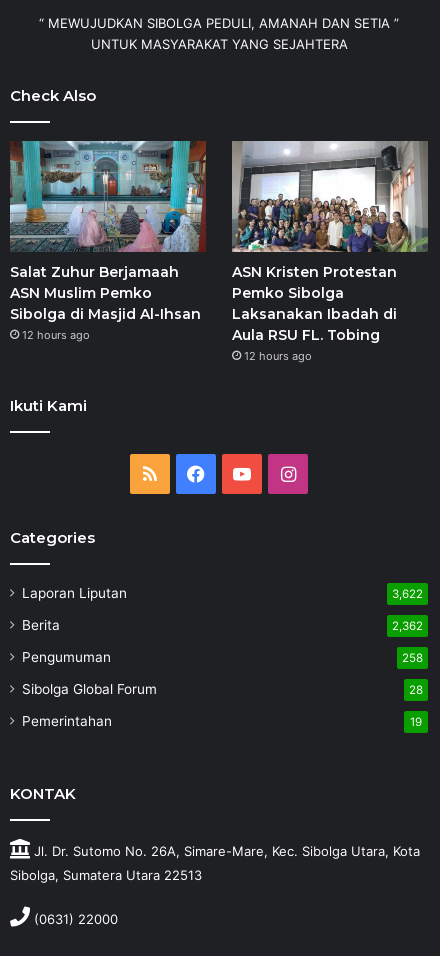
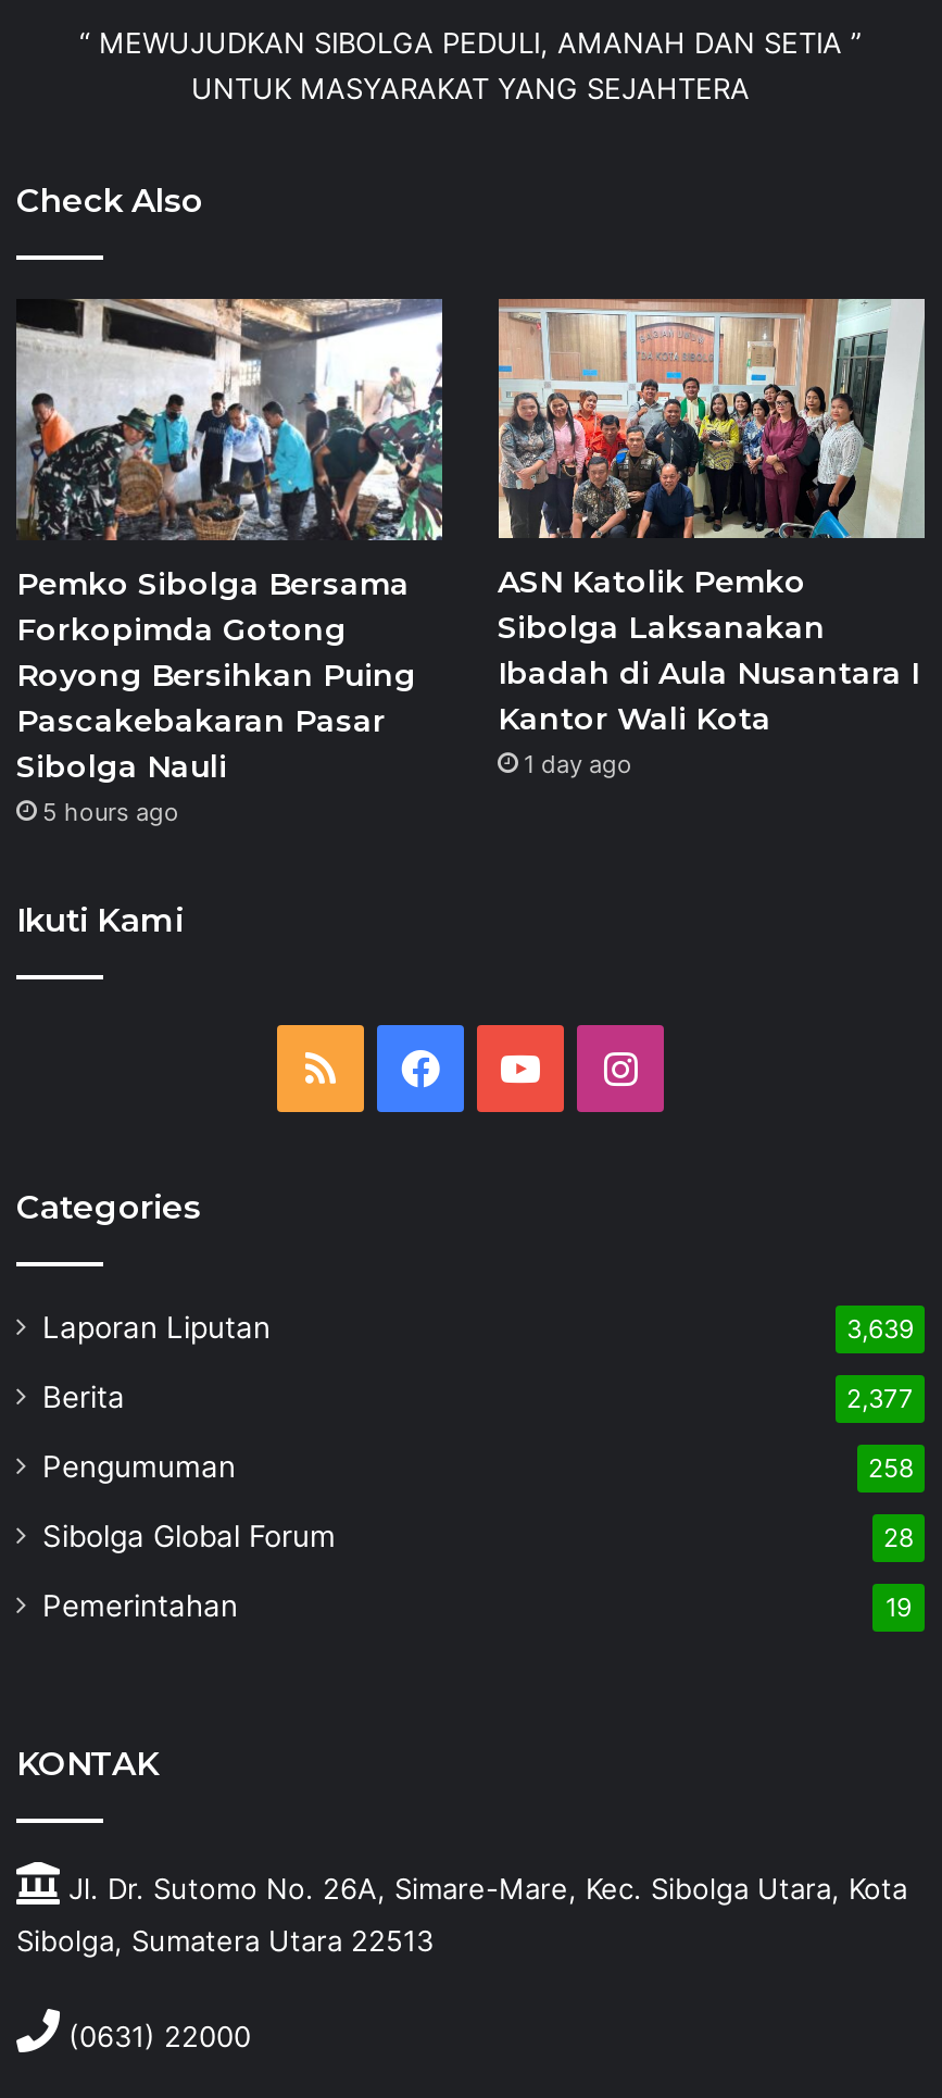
[10,140,206,342] [image] | Salat Zuhur Berjamaah | ASN Muslim Pemko | Sibolga di Masjid Al-Ihsan | 12 hours ago -> [14,297,444,826] [image] | Pemko Sibolga Bersama | Forkopimda Gotong | Royong Bersihkan Puing | Pascakebakaran Pasar | Sibolga Nauli | 5 hours ago
[231,140,428,363] [image] | ASN Kristen Protestan | Pemko Sibolga | Laksanakan Ibadah di | Aula RSU FL. Tobing | 12 hours ago -> [498,297,925,780] [image] | ASN Katolik Pemko | Sibolga Laksanakan | Ibadah di Aula Nusantara I | Kantor Wali Kota | 1 day ago
[392,587,423,601] 3,622 -> [846,1313,914,1344] 3,639
[392,619,423,633] 2,362 -> [846,1383,914,1413] 2,377

